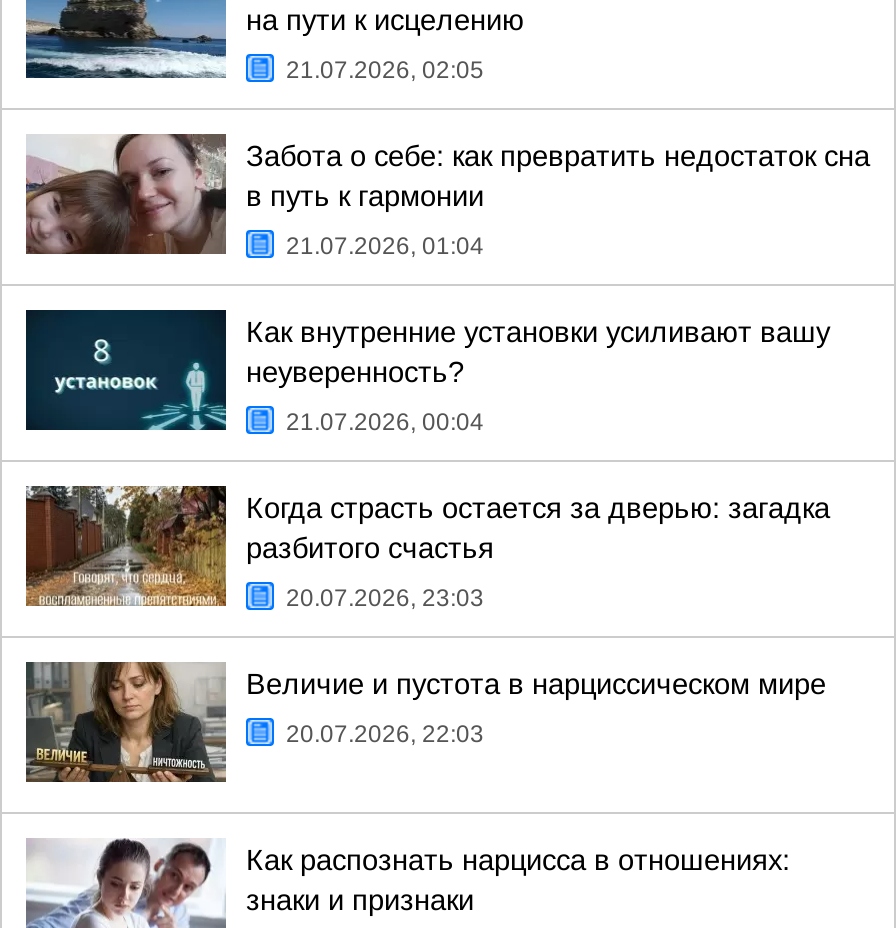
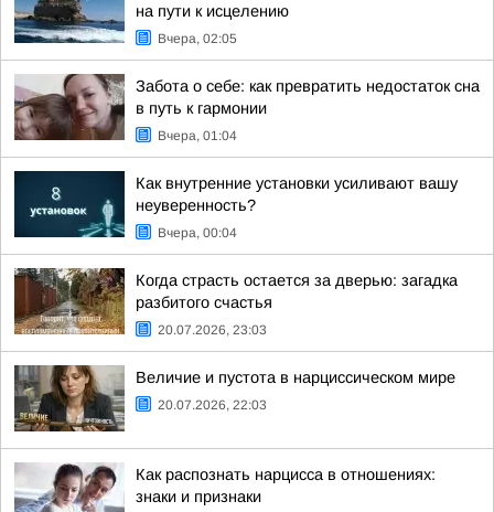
[286,56,484,84] 21.07.2026, 02:05 -> [158,31,237,46] Вчера, 02:05
[286,232,484,260] 21.07.2026, 01:04 -> [158,128,237,143] Вчера, 01:04
[286,408,484,436] 21.07.2026, 00:04 -> [158,225,237,241] Вчера, 00:04

